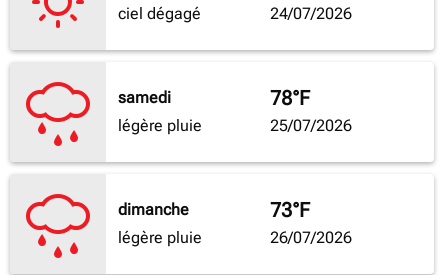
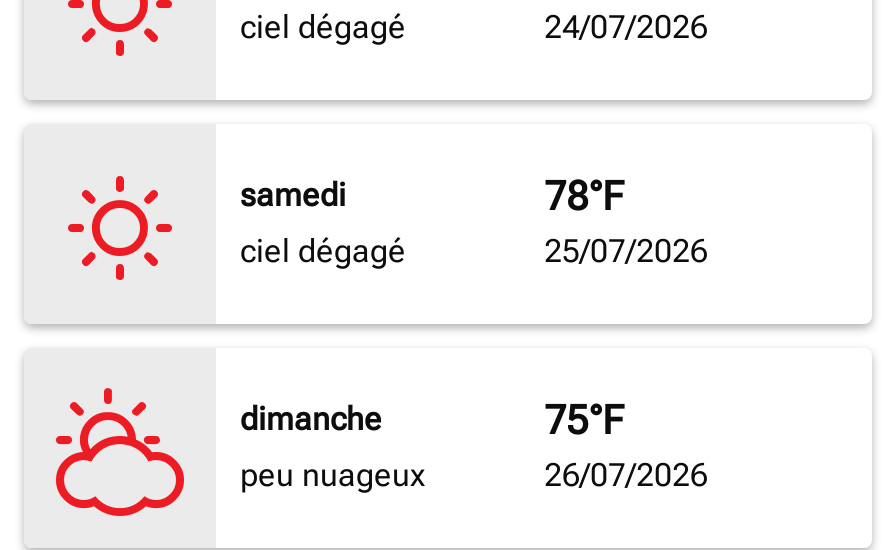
[25,81,202,147] [image] | légère pluie -> [56,164,406,292] [image] | ciel dégagé
[25,193,202,257] [image] | légère pluie -> [54,388,426,516] [image] | peu nuageux
[270,198,310,222] 73°F -> [544,397,624,445] 75°F

